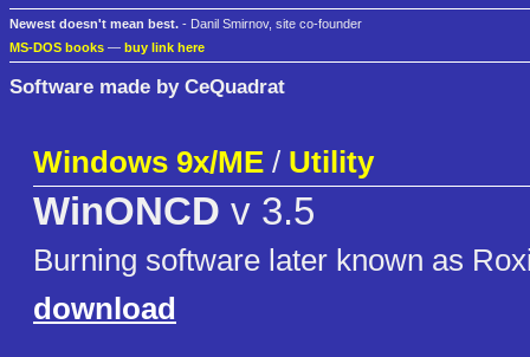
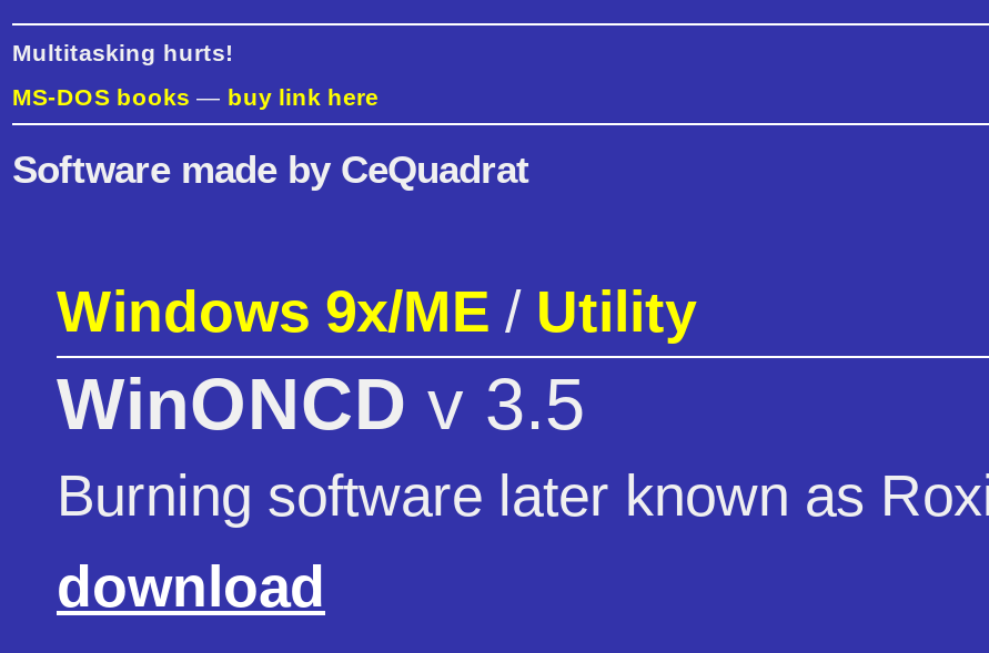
[9,17,362,31] Newest doesn't mean best. - Danil Smirnov, site co-founder -> [12,39,234,66] Multitasking hurts!

